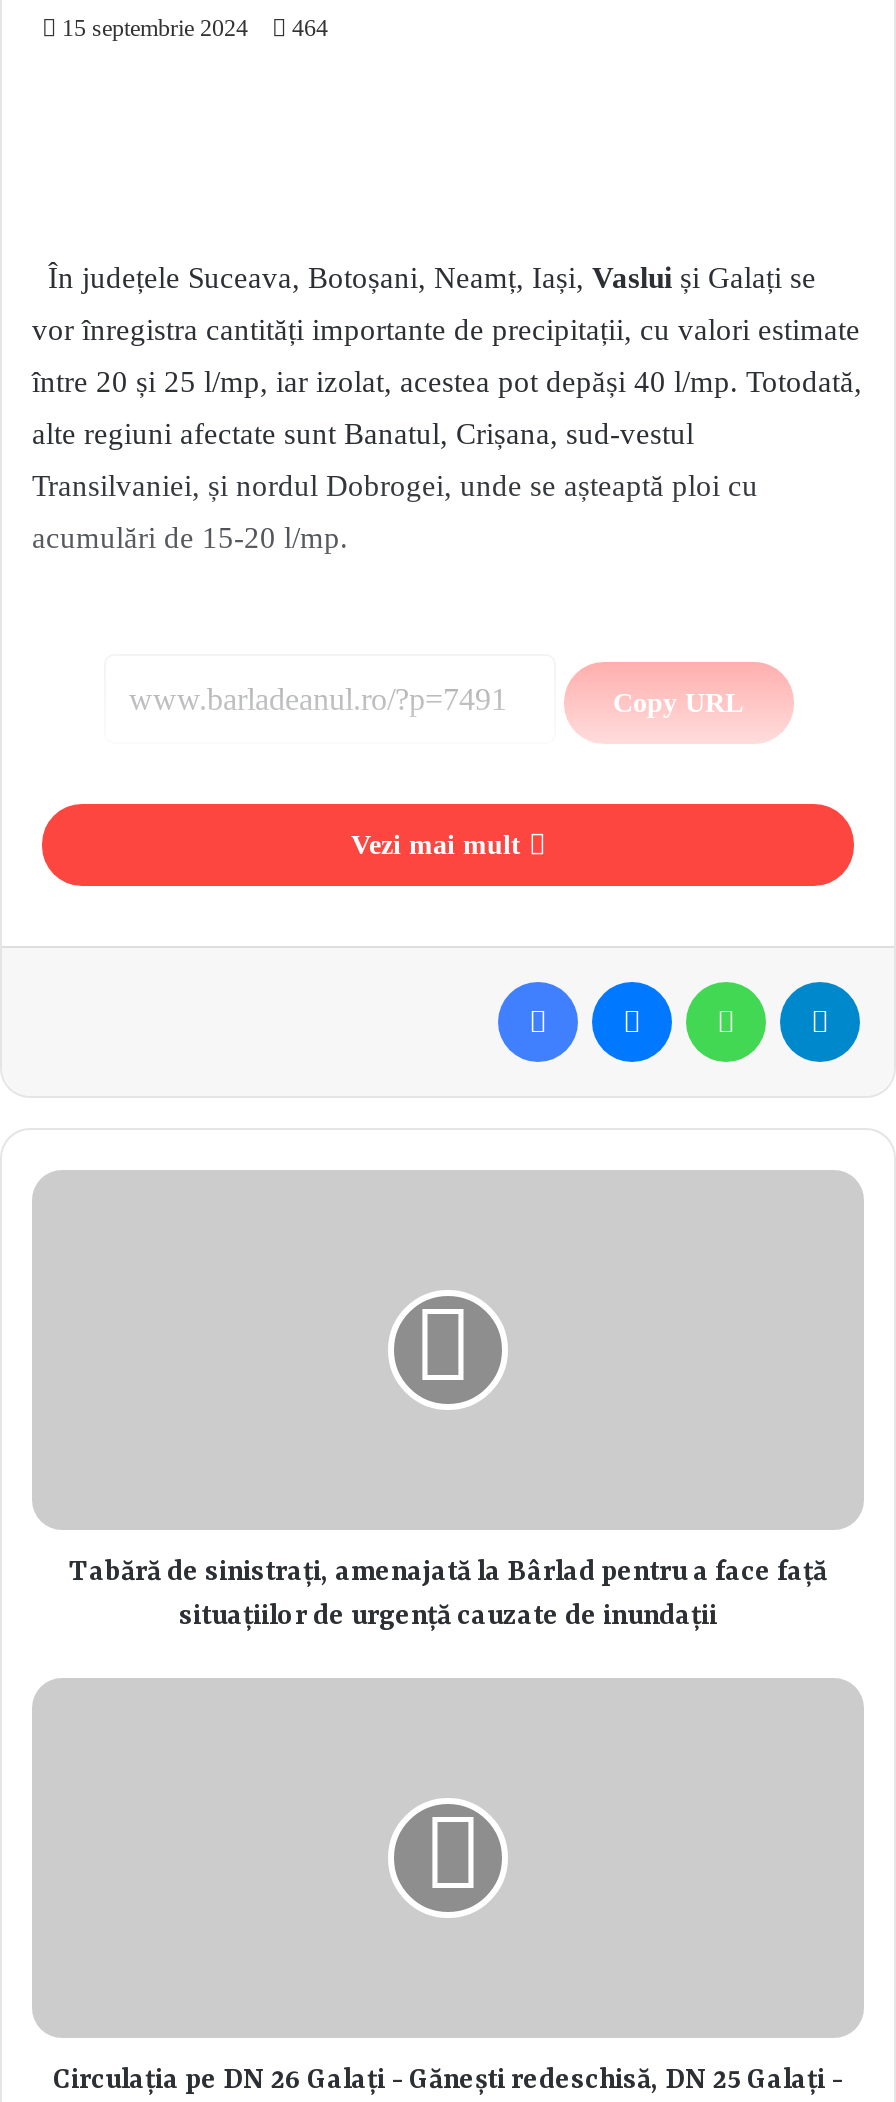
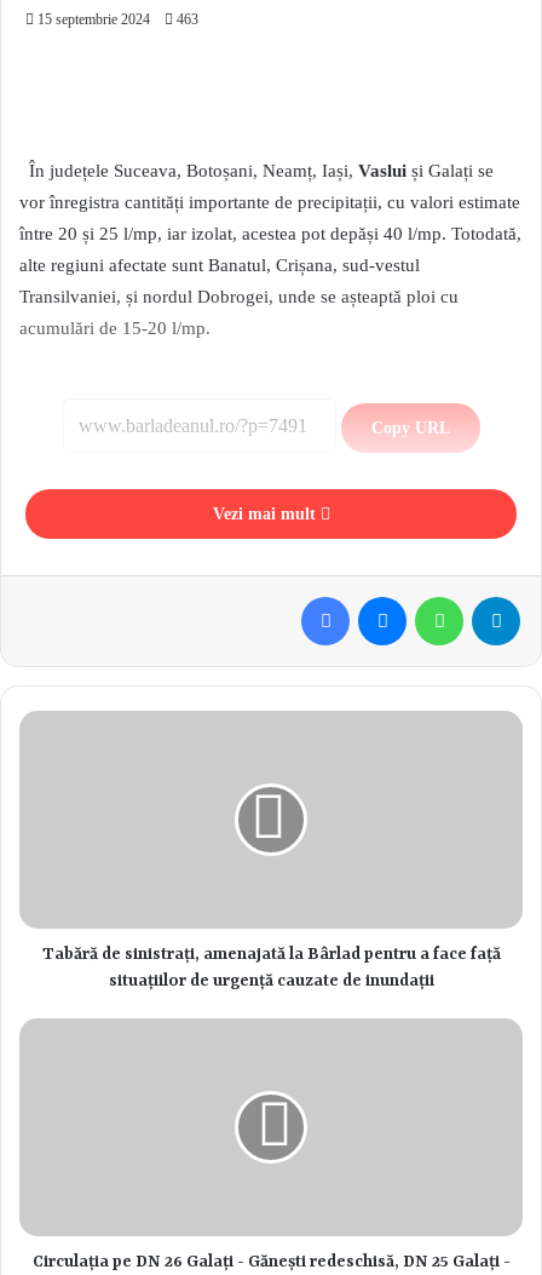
[62,14,328,42] 15 septembrie 2024 464 -> [38,11,198,28] 15 septembrie 2024 463

